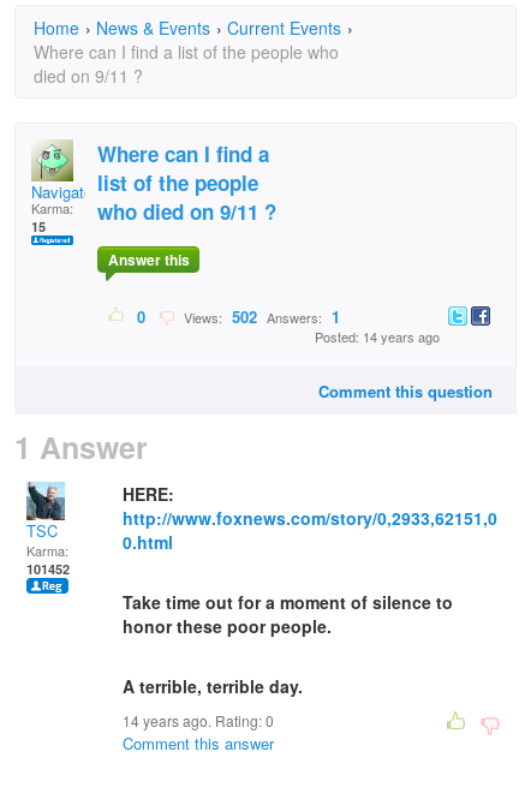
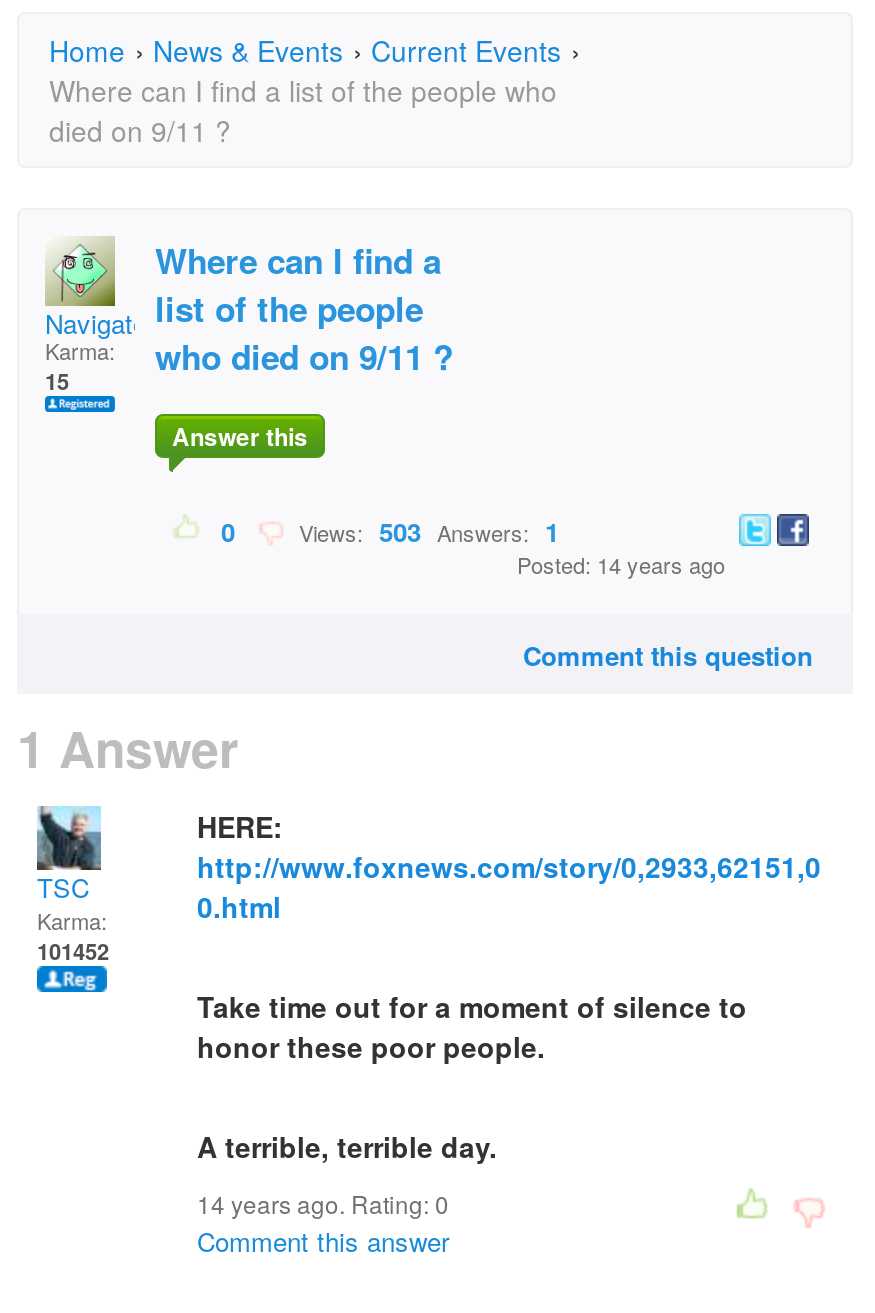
[177,305,340,328] Views: 502 Answers: 1 -> [287,512,559,550] Views: 503 Answers: 1

